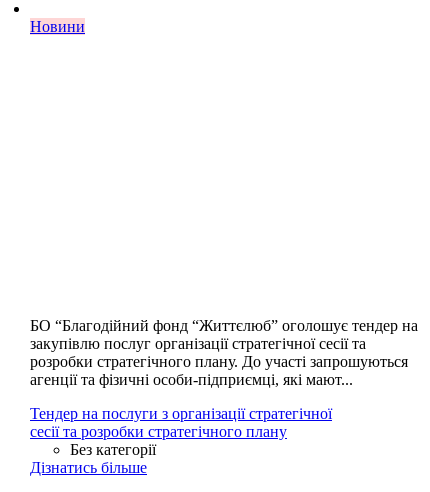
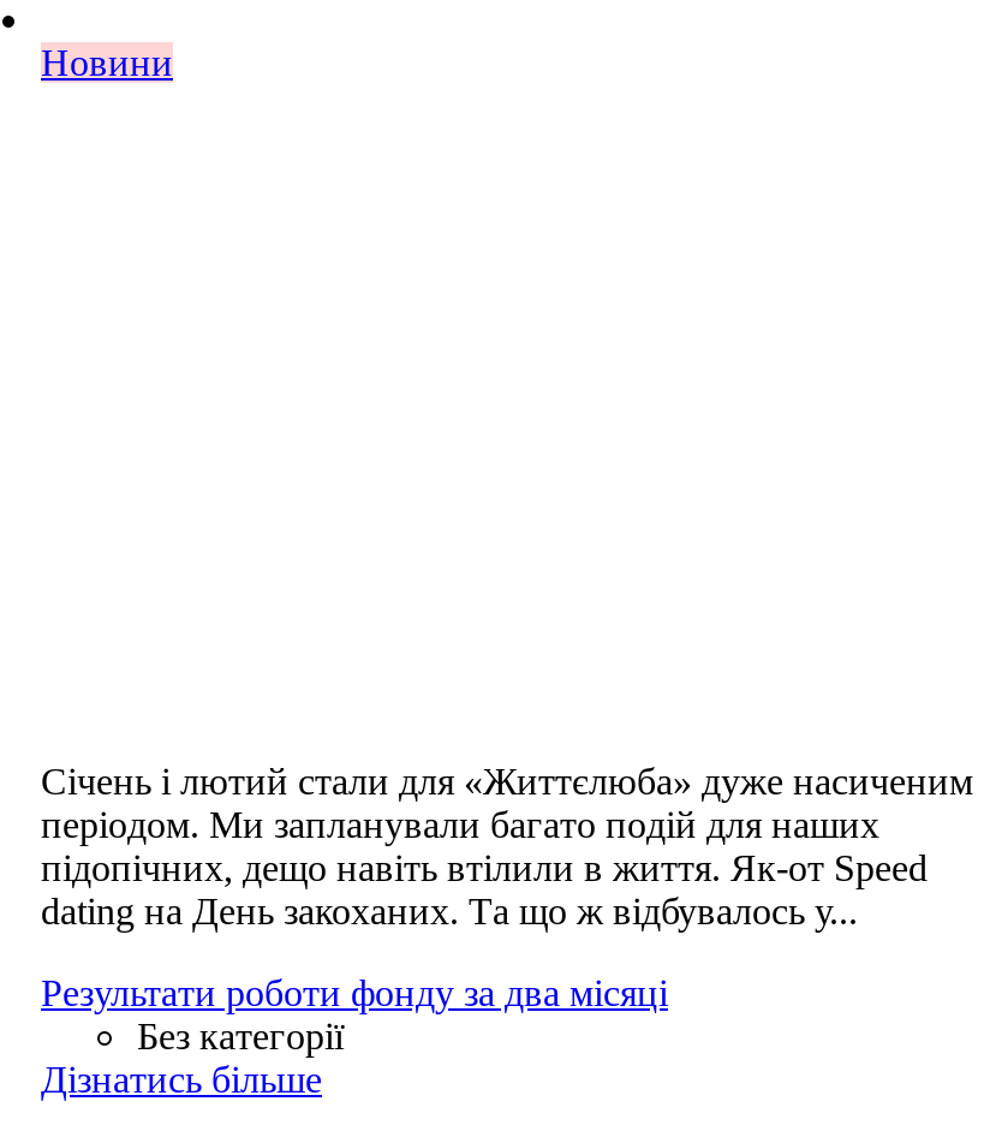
[30,317,418,388] БО “Благодійний фонд “Життєлюб” оголошує тендер на | закупівлю послуг організації стратегічної сесії та | розробки стратегічного плану. До участі запрошуються | агенції та фізичні особи-підприємці, які мают... -> [41,761,973,931] Січень і лютий стали для «Життєлюба» дуже насиченим | періодом. Ми запланували багато подій для наших | підопічних, дещо навіть втілили в життя. Як-от Speed | dating на День закоханих. Та що ж відбувалось у...
[30,405,332,440] Тендер на послуги з організації стратегічної | сесії та розробки стратегічного плану -> [41,972,668,1013] Результати роботи фонду за два місяці

